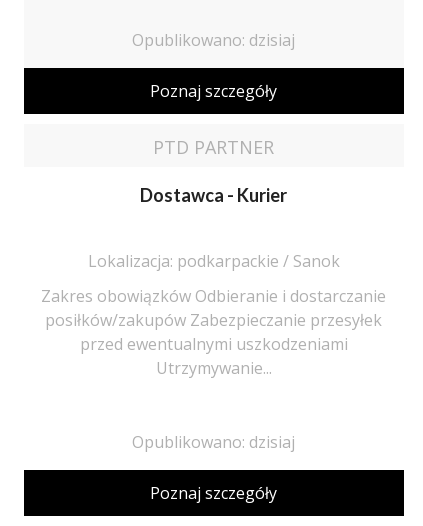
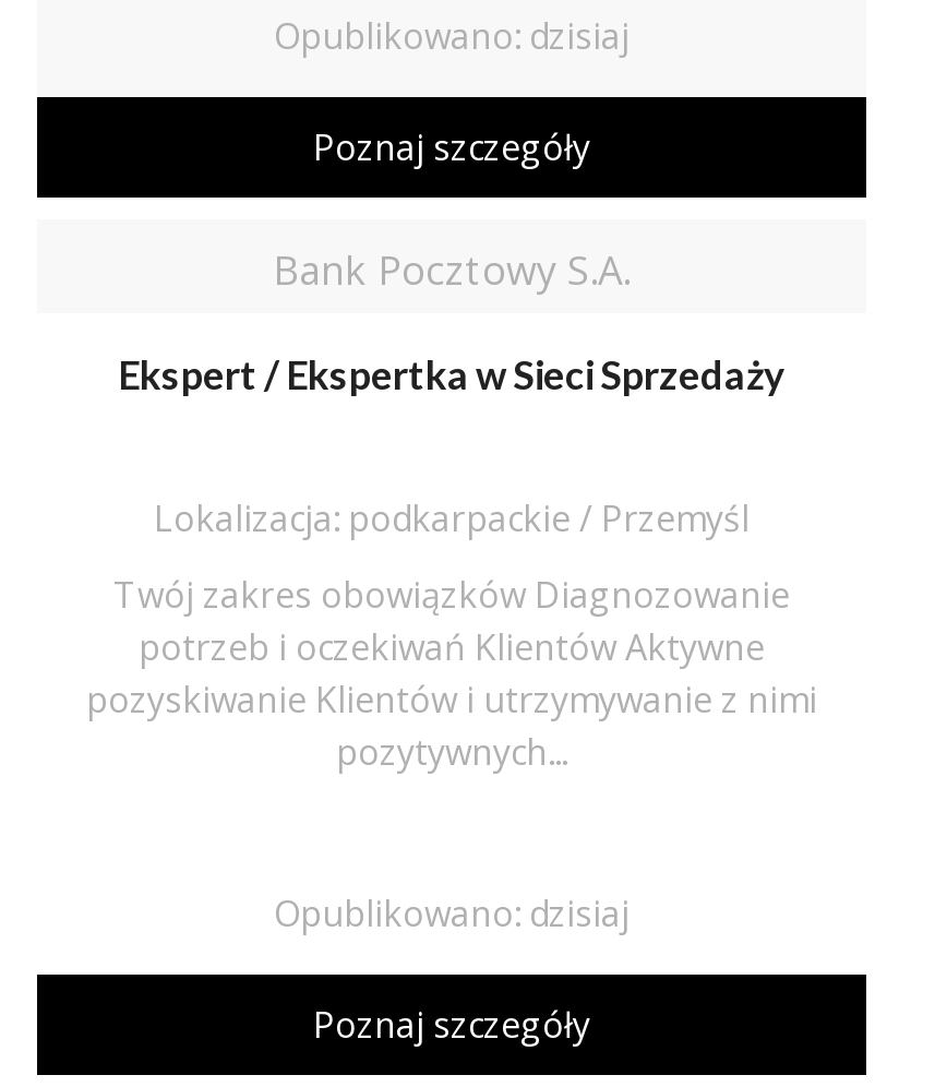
[153,135,274,159] PTD PARTNER -> [273,243,631,296] Bank Pocztowy S.A.
[140,184,287,206] Dostawca - Kurier -> [118,350,786,398] Ekspert / Ekspertka w Sieci Sprzedaży
[88,250,340,272] Lokalizacja: podkarpackie / Sanok -> [154,494,750,542] Lokalizacja: podkarpackie / Przemyśl
[41,285,386,379] Zakres obowiązków Odbieranie i dostarczanie | posiłków/zakupów Zabezpieczanie przesyłek | przed ewentualnymi uszkodzeniami | Utrzymywanie... -> [86,571,817,776] Twój zakres obowiązków Diagnozowanie | potrzeb i oczekiwań Klientów Aktywne | pozyskiwanie Klientów i utrzymywanie z nimi | pozytywnych...

